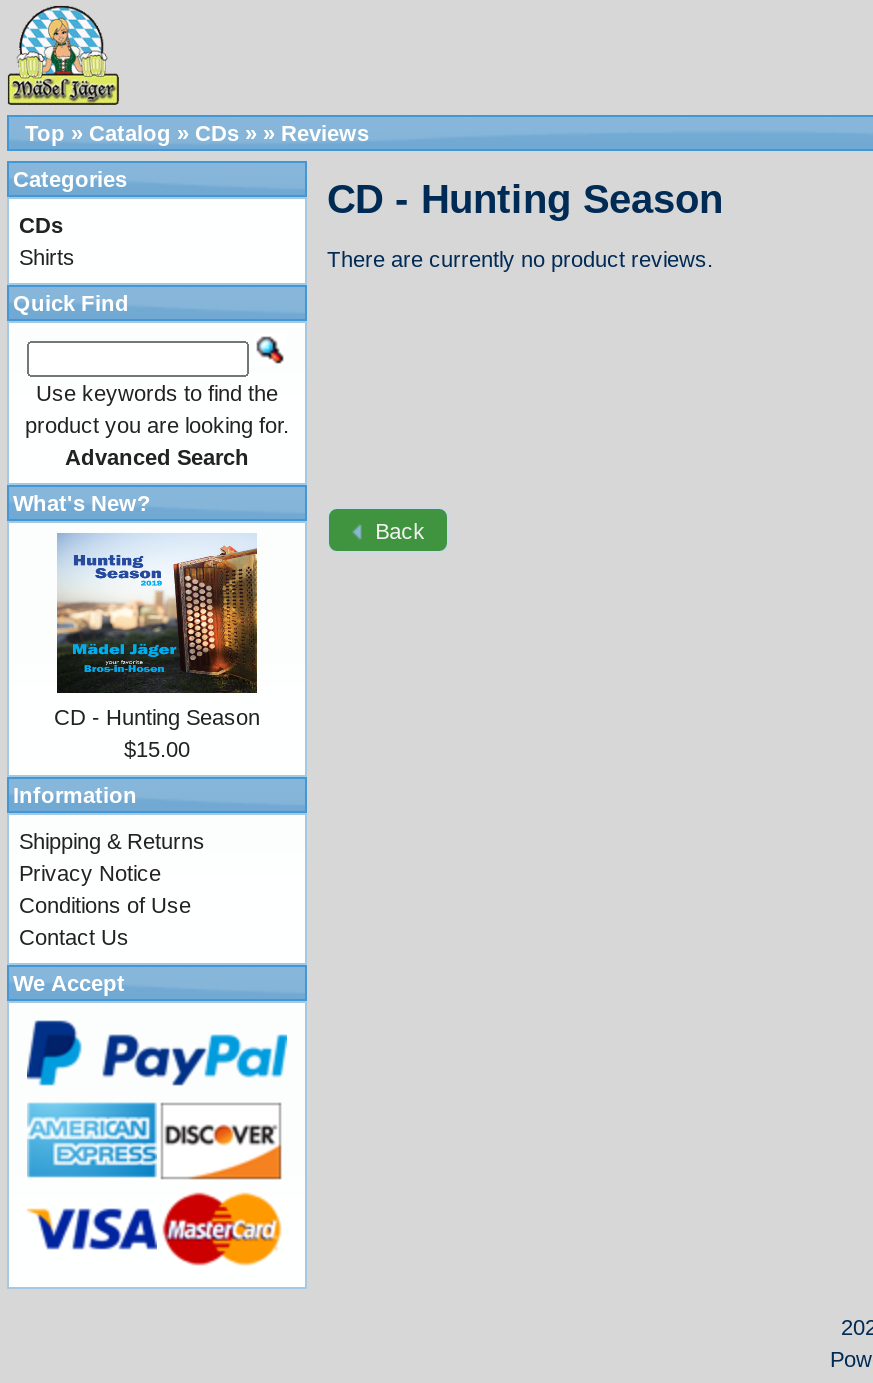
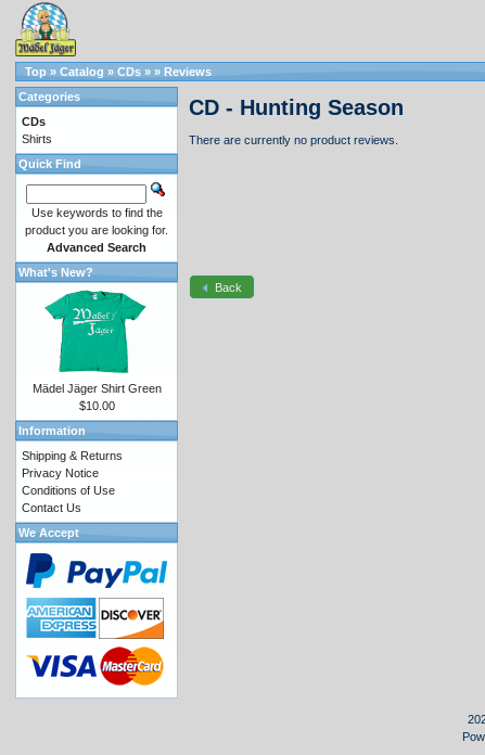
[54,531,260,761] [image] | CD - Hunting Season | $15.00 -> [32,290,161,412] [image] | Mädel Jäger Shirt Green | $10.00

